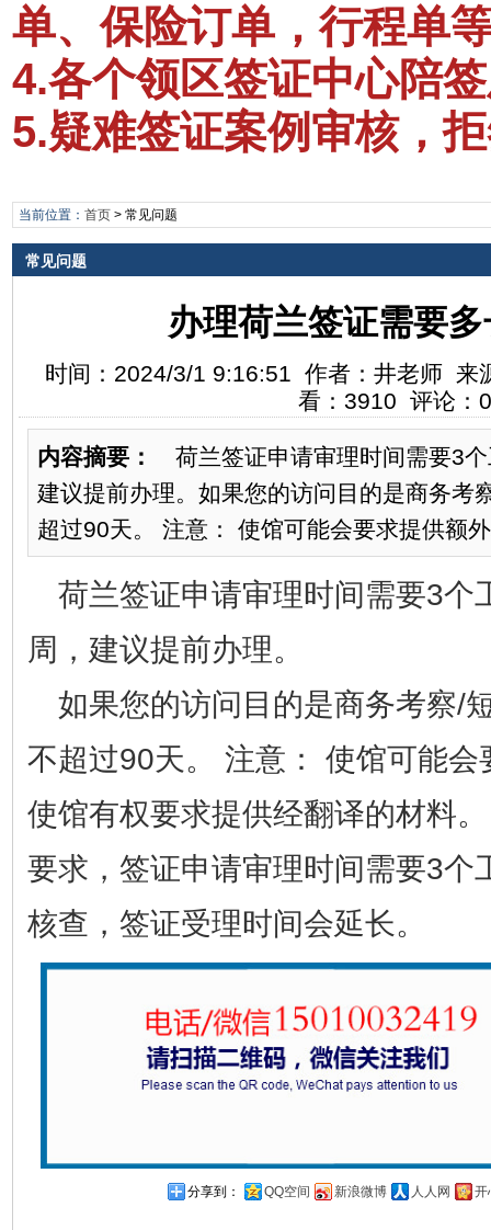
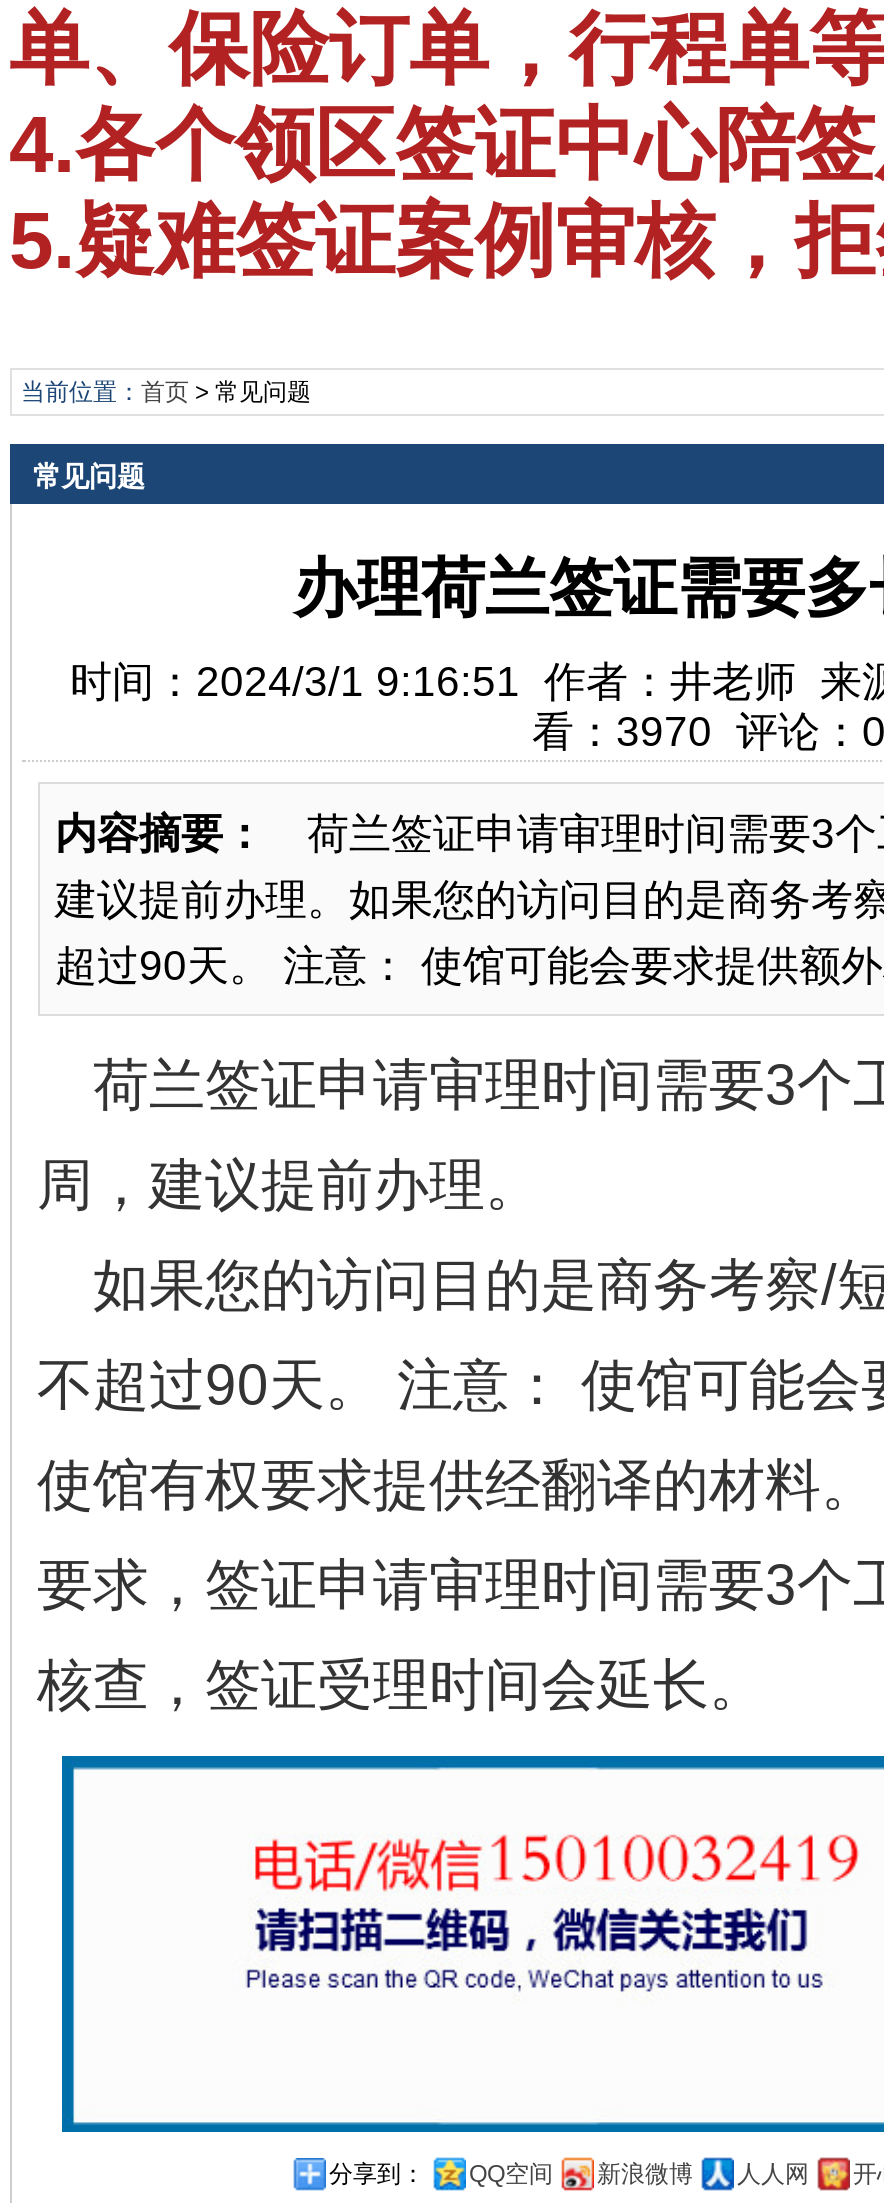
[298,388,491,413] 看：3910 评论：0 -> [532,708,884,754] 看：3970 评论：0

